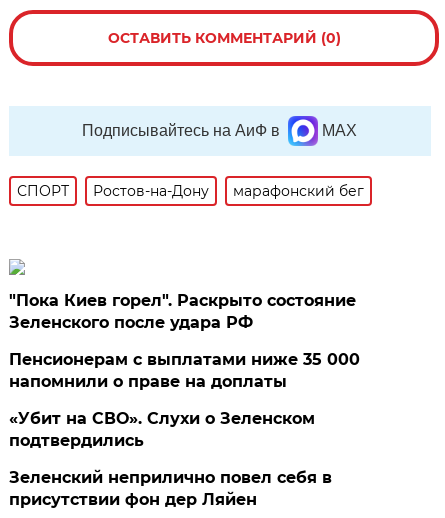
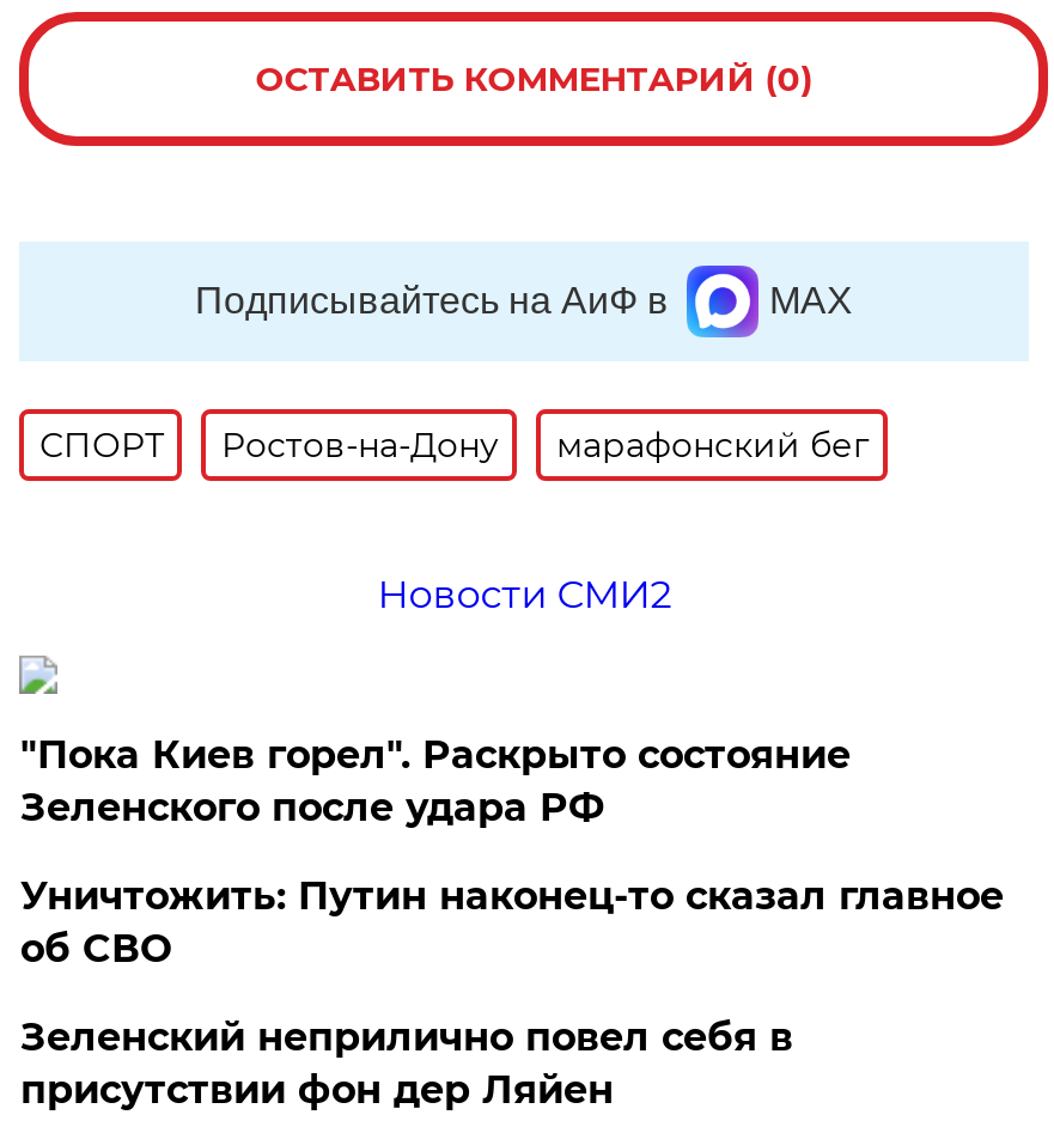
none -> [377,572,672,617] Новости СМИ2
moved [9,291,356,332] -> [20,732,850,830]: "Пока Киев горел". Раскрыто состояние | Зеленского после удара РФ
[9,350,360,450] Пенсионерам с выплатами ниже 35 000 | напомнили о праве на доплаты | «Убит на СВО». Слухи о Зеленском | подтвердились -> [20,873,1004,971] Уничтожить: Путин наконец-то сказал главное | об СВО

